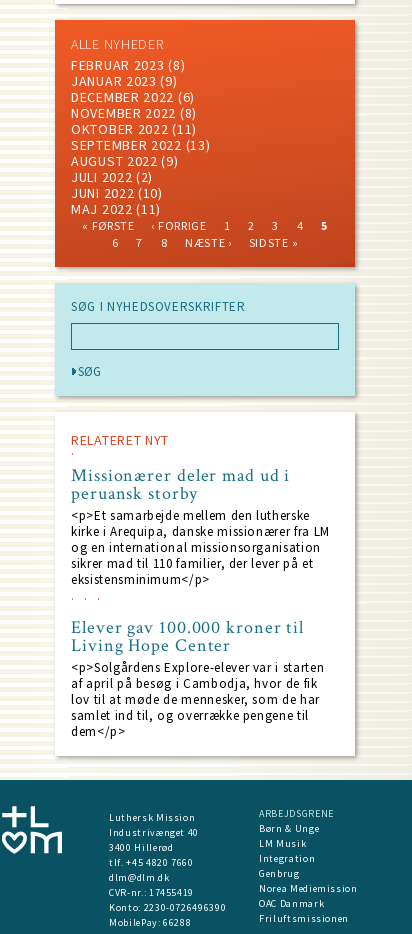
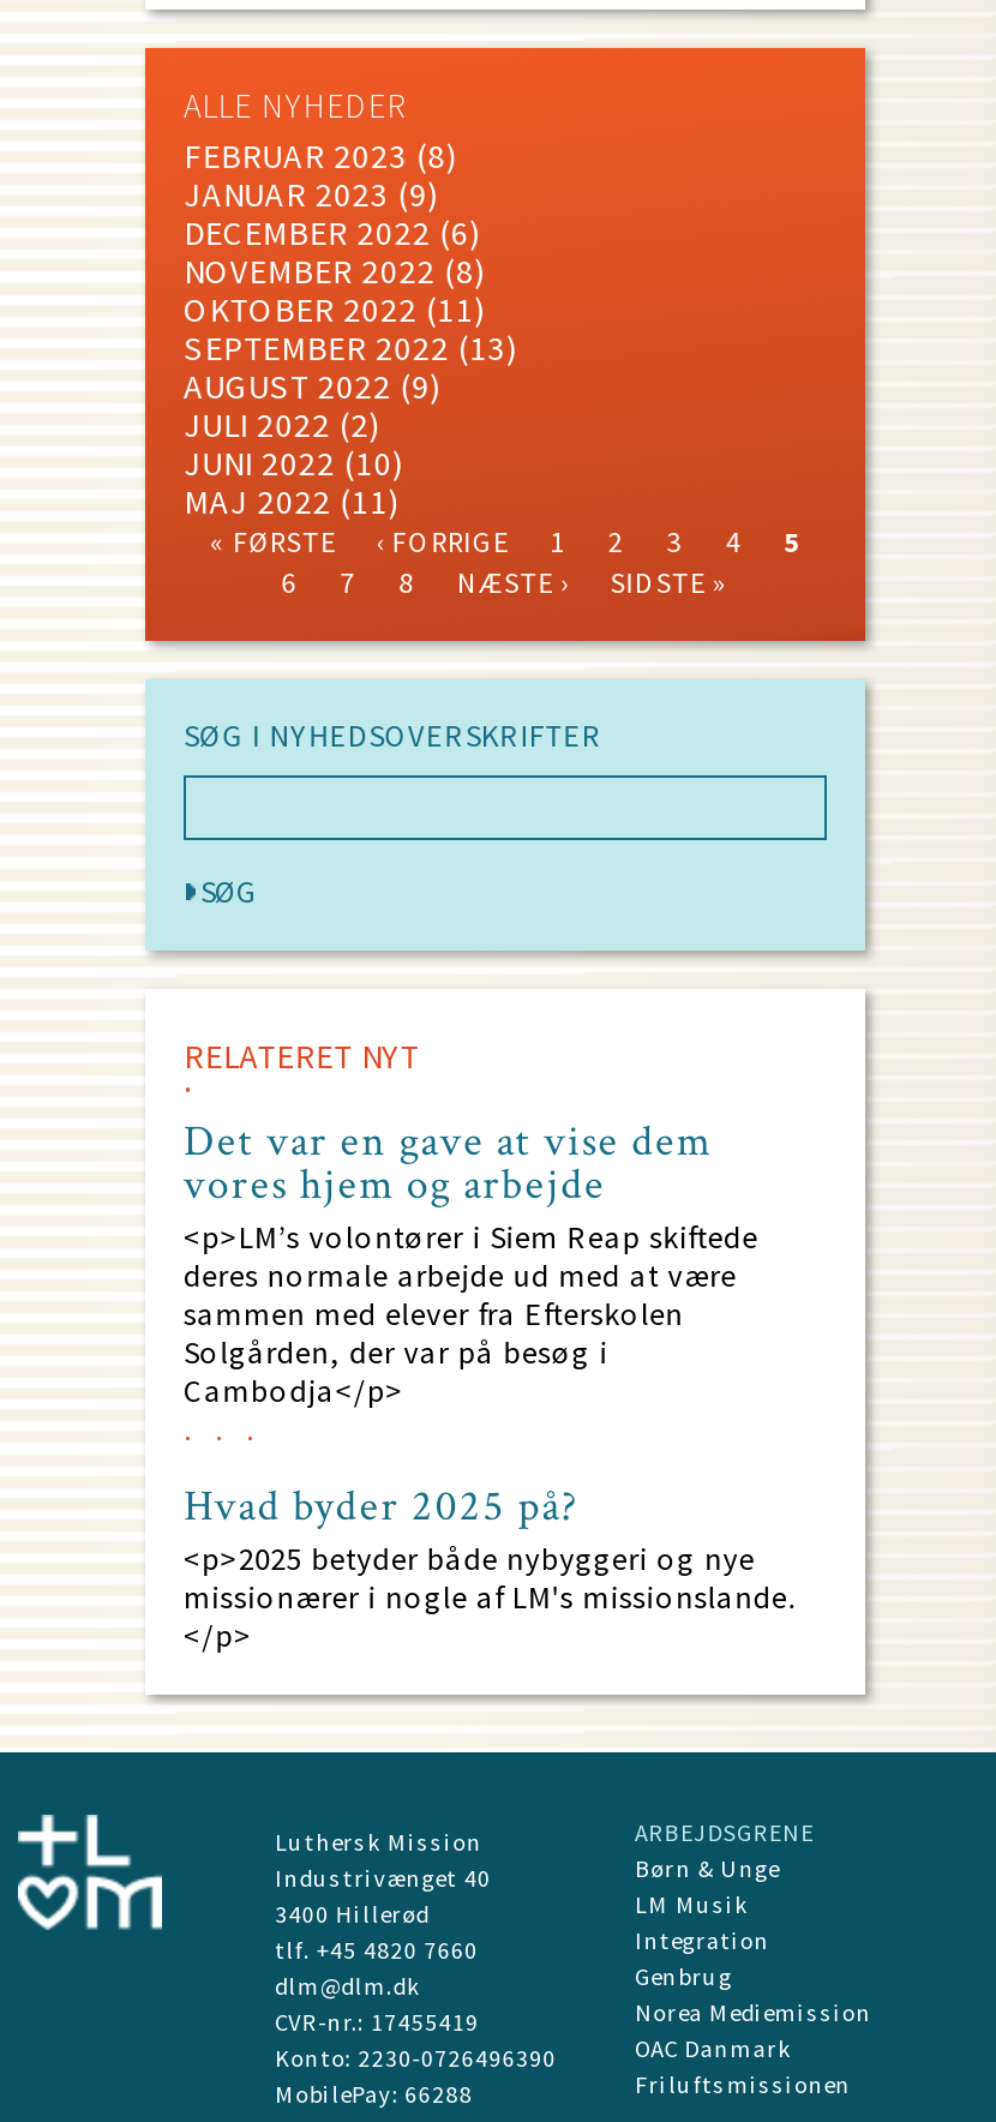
[71,464,330,588] Missionærer deler mad ud i | peruansk storby | <p>Et samarbejde mellem den lutherske | kirke i Arequipa, danske missionærer fra LM | og en international missionsorganisation | sikrer mad til 110 familier, der lever på et | eksistensminimum</p> -> [184,1114,758,1412] Det var en gave at vise dem | vores hjem og arbejde | <p>LM’s volontører i Siem Reap skiftede | deres normale arbejde ud med at være | sammen med elever fra Efterskolen | Solgården, der var på besøg i | Cambodja</p>
[71,616,324,740] Elever gav 100.000 kroner til | Living Hope Center | <p>Solgårdens Explore-elever var i starten | af april på besøg i Cambodja, hvor de fik | lov til at møde de mennesker, som de har | samlet ind til, og overrække pengene til | dem</p> -> [184,1479,796,1657] Hvad byder 2025 på? | <p>2025 betyder både nybyggeri og nye | missionærer i nogle af LM's missionslande. | </p>

